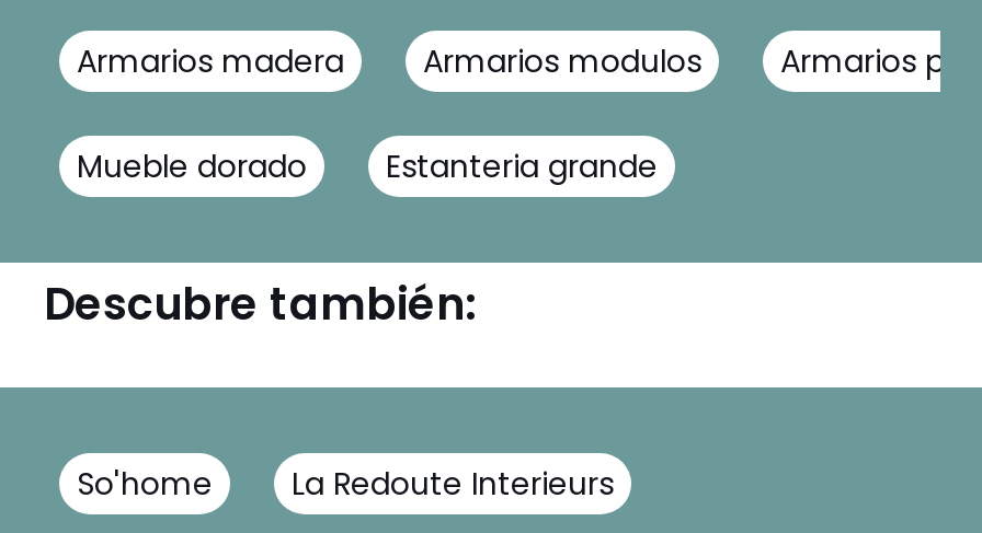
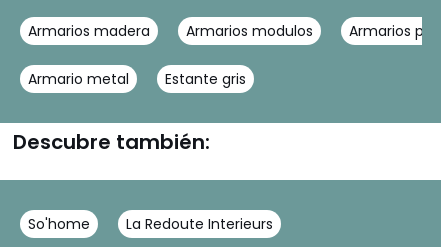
[77,144,658,188] Mueble dorado | Estanteria grande -> [28,69,246,89] Armario metal | Estante gris

